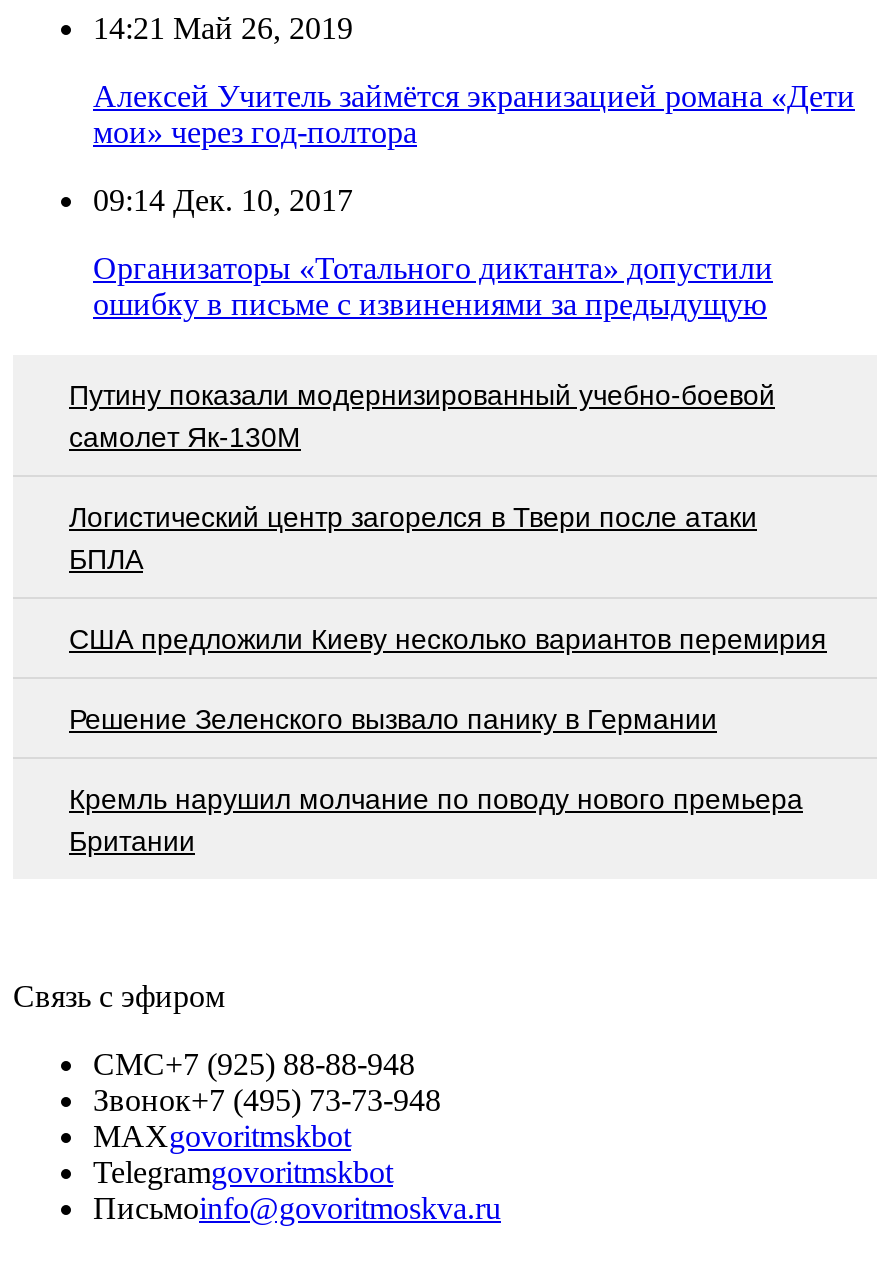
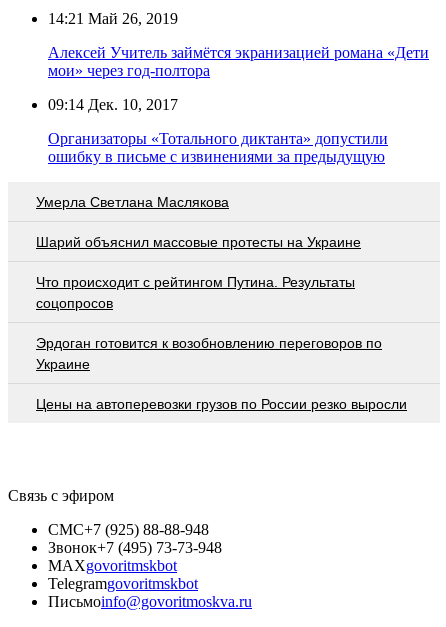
[69,378,775,452] Путину показали модернизированный учебно-боевой | самолет Як-130М -> [36,194,229,210] Умерла Светлана Маслякова
[69,500,757,574] Логистический центр загорелся в Твери после атаки | БПЛА -> [36,234,361,250] Шарий объяснил массовые протесты на Украине
[69,622,827,654] США предложили Киеву несколько вариантов перемирия -> [36,274,355,311] Что происходит с рейтингом Путина. Результаты | соцопросов
[69,702,717,734] Решение Зеленского вызвало панику в Германии -> [36,335,382,372] Эрдоган готовится к возобновлению переговоров по | Украине
[69,782,803,856] Кремль нарушил молчание по поводу нового премьера | Британии -> [36,396,407,412] Цены на автоперевозки грузов по России резко выросли

